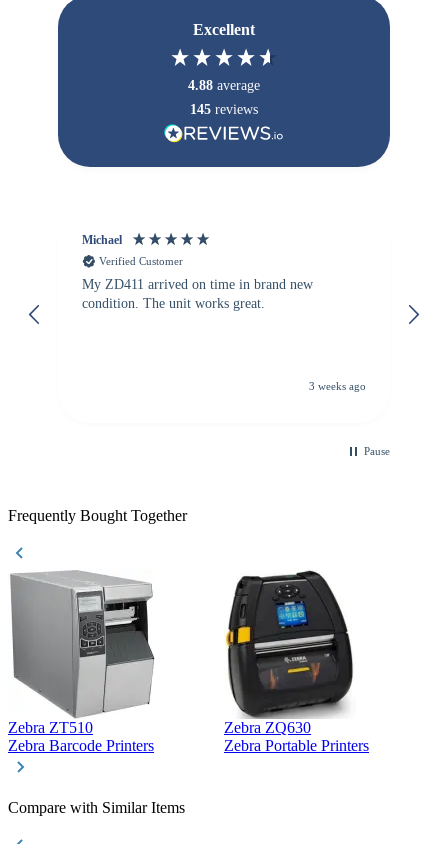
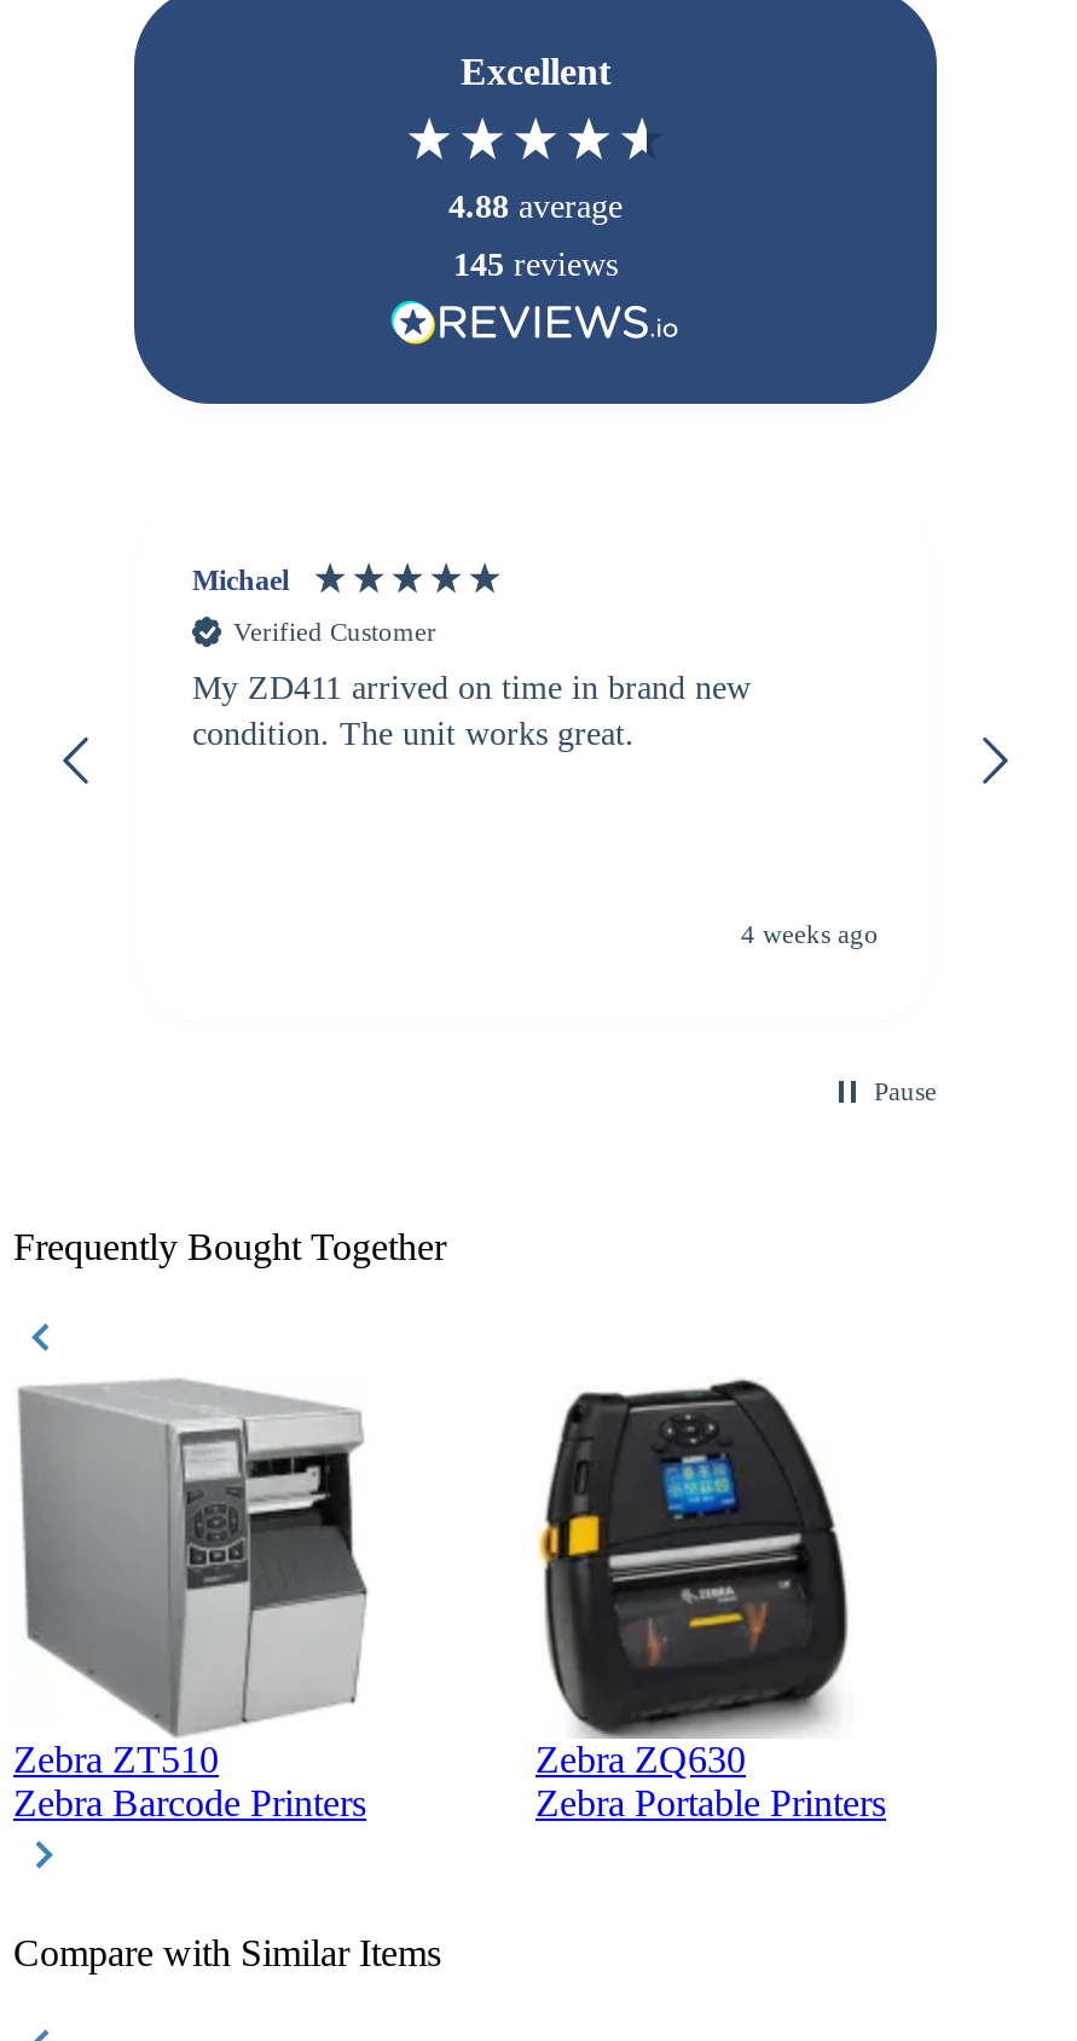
[309,380,366,392] 3 weeks ago -> [741,918,879,947] 4 weeks ago

